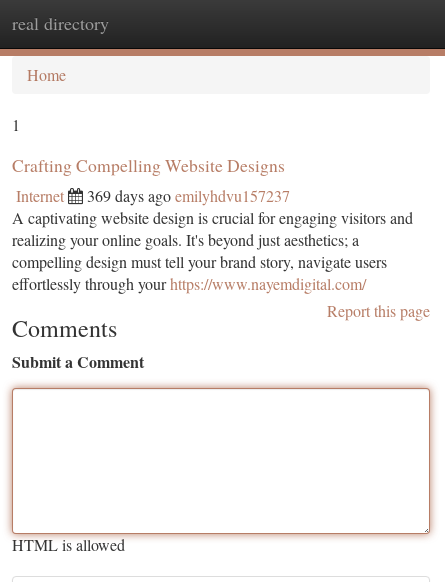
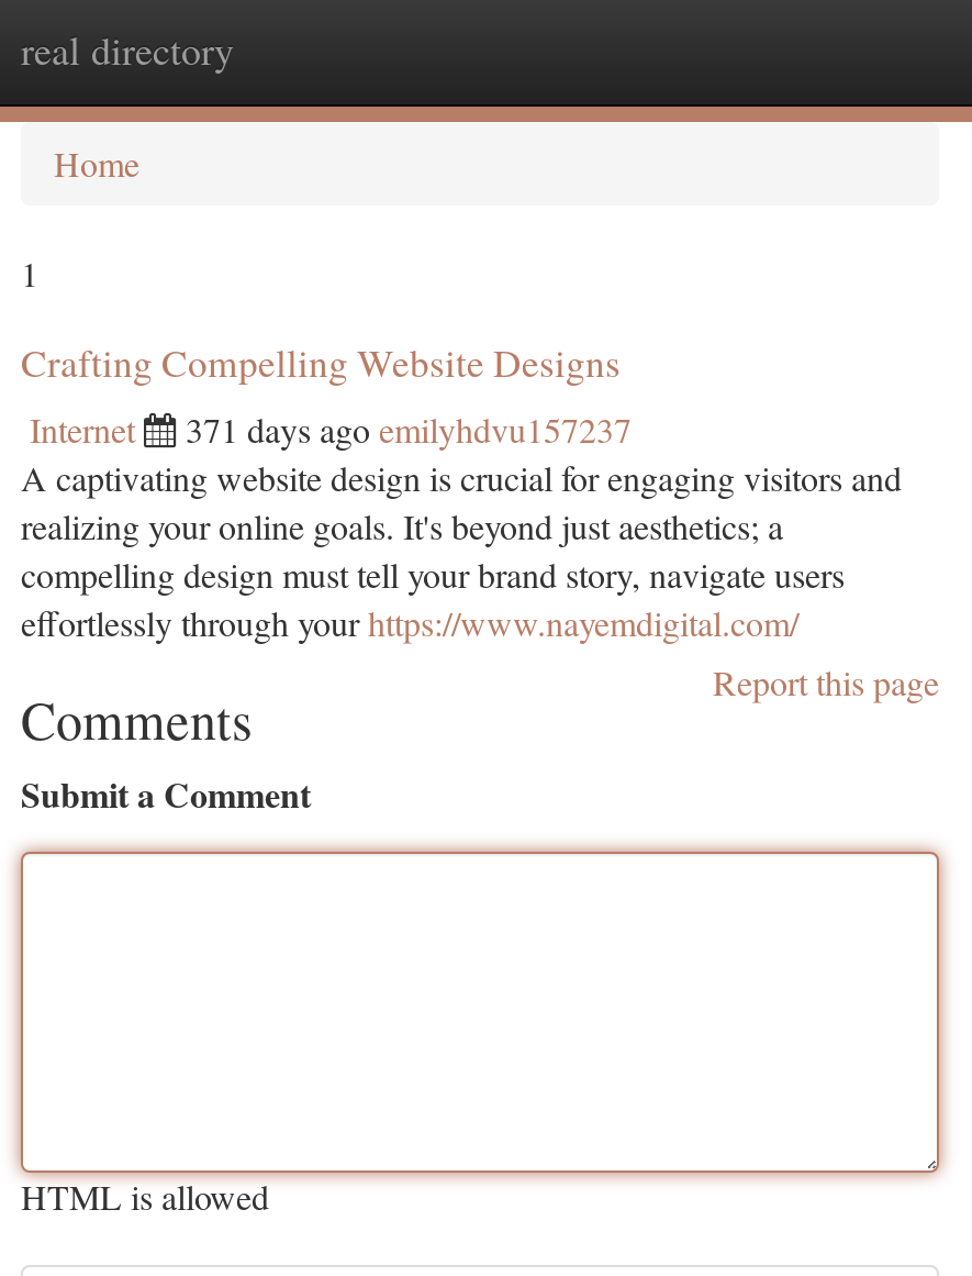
[87,185,290,206] 369 days ago emilyhdvu157237 -> [186,406,632,452] 371 days ago emilyhdvu157237

